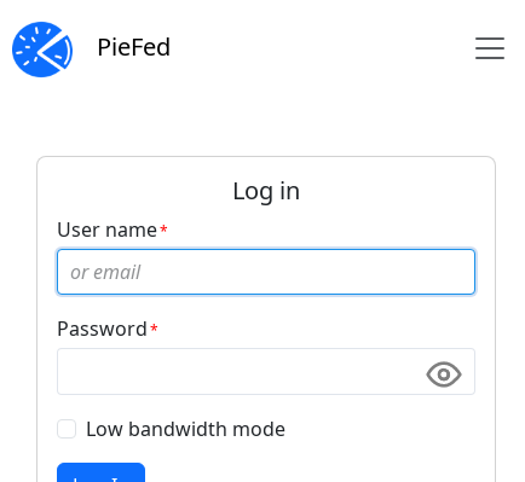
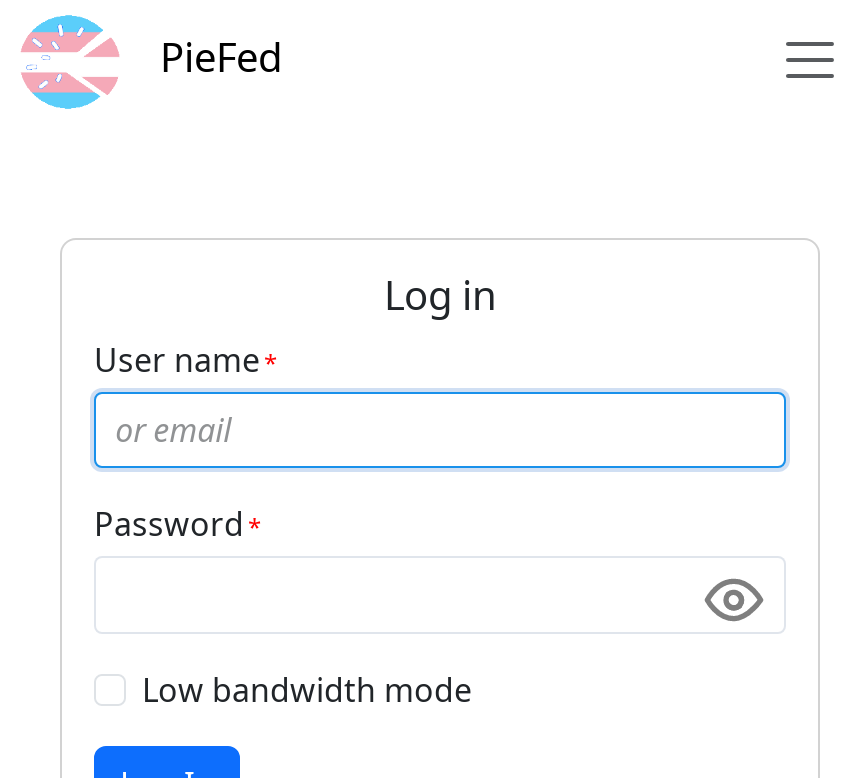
[11,21,74,79] [image] -> [20,14,120,110] [image]

